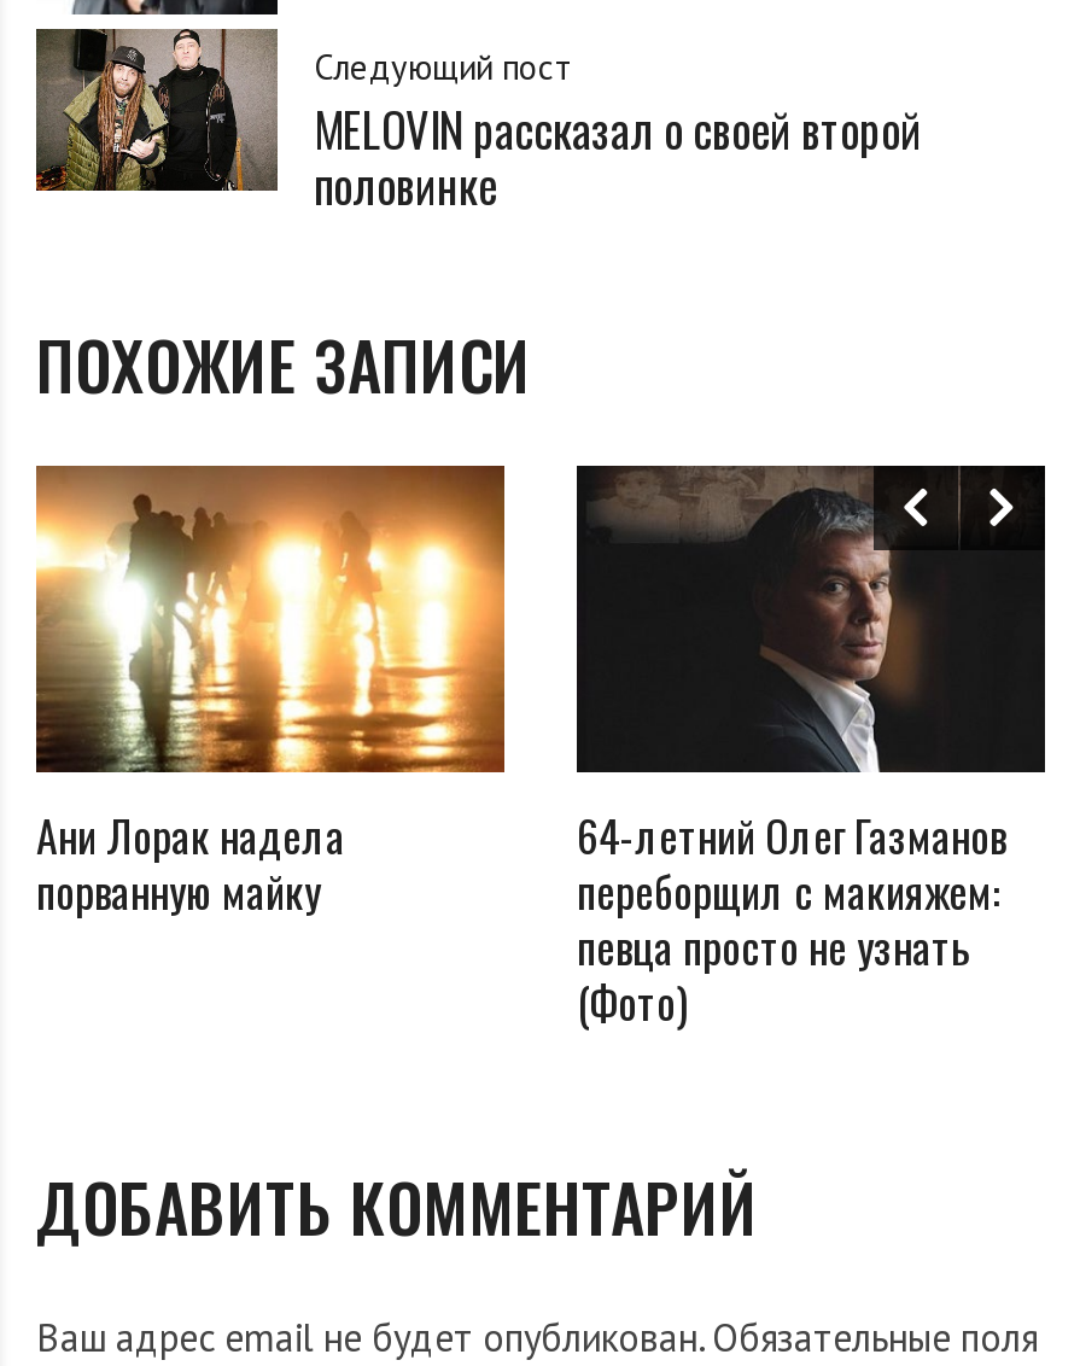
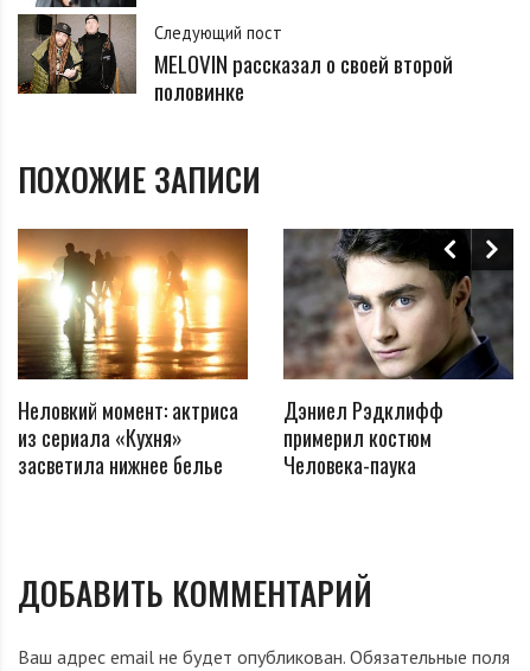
[574,466,1045,1032] [image] | 64-летний Олег Газманов | переборщил с макияжем: | певца просто не узнать | (Фото) -> [282,229,513,480] [image] | Дэниел Рэдклифф | примерил костюм | Человека-паука
[36,802,345,921] Ани Лорак надела | порванную майку -> [18,394,238,480] Неловкий момент: актриса | из сериала «Кухня» | засветила нижнее белье

